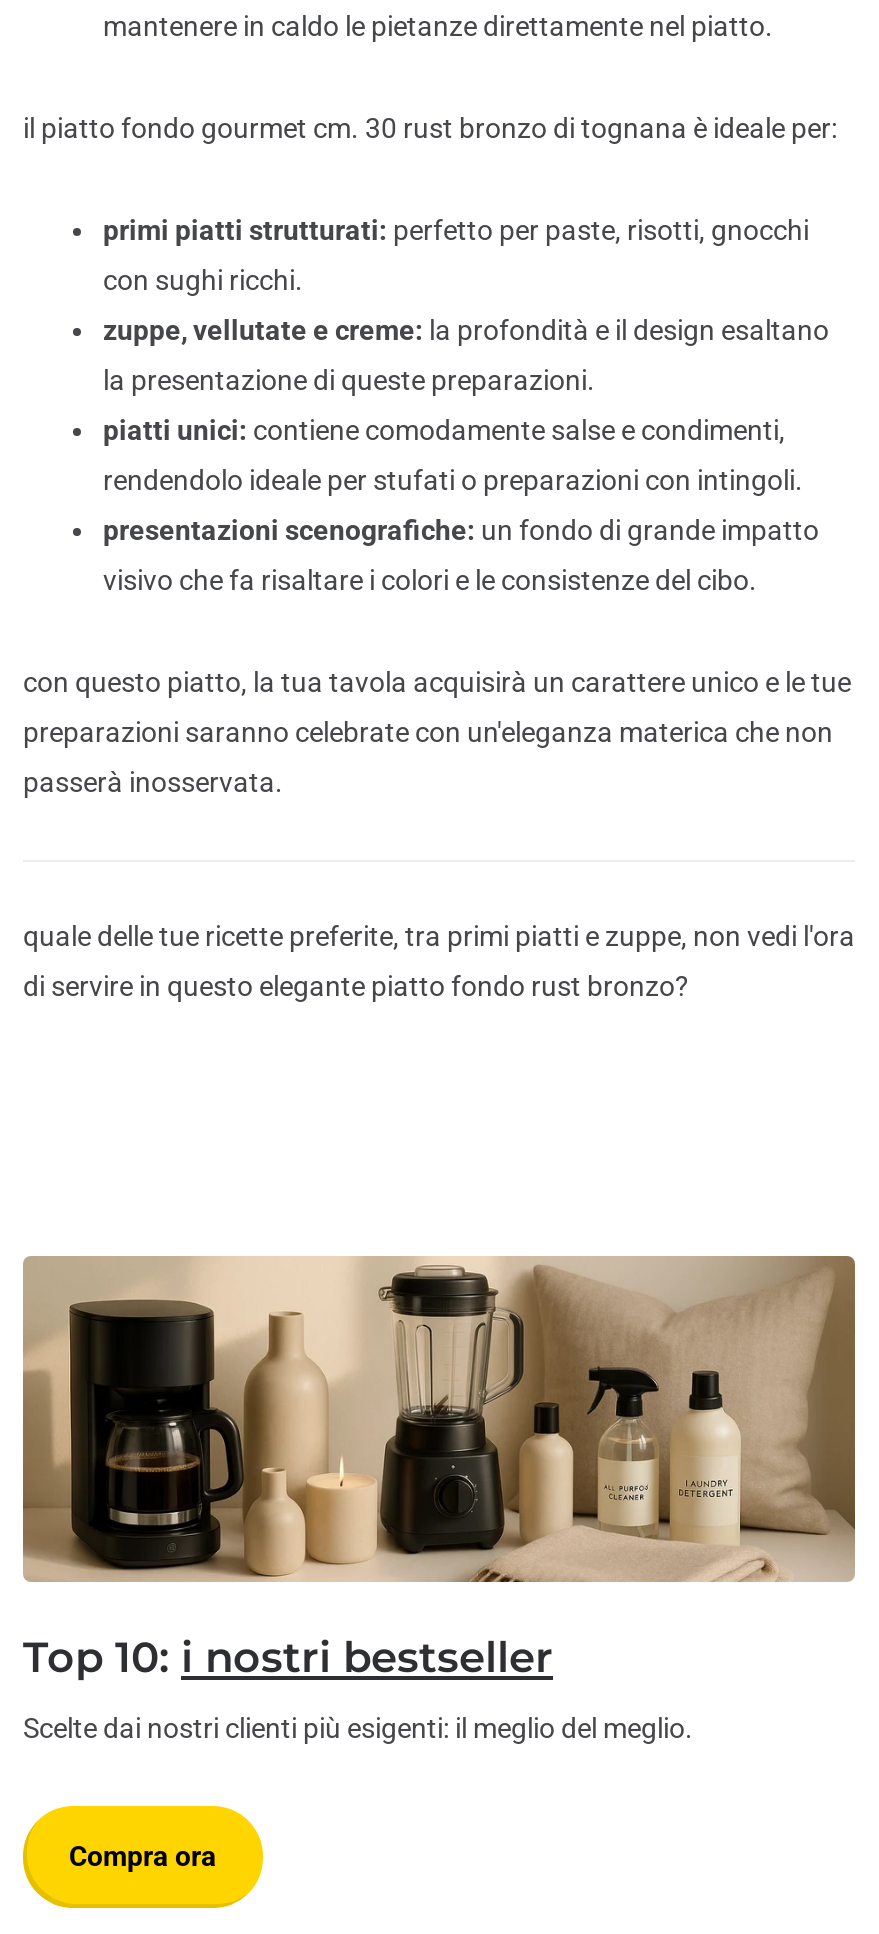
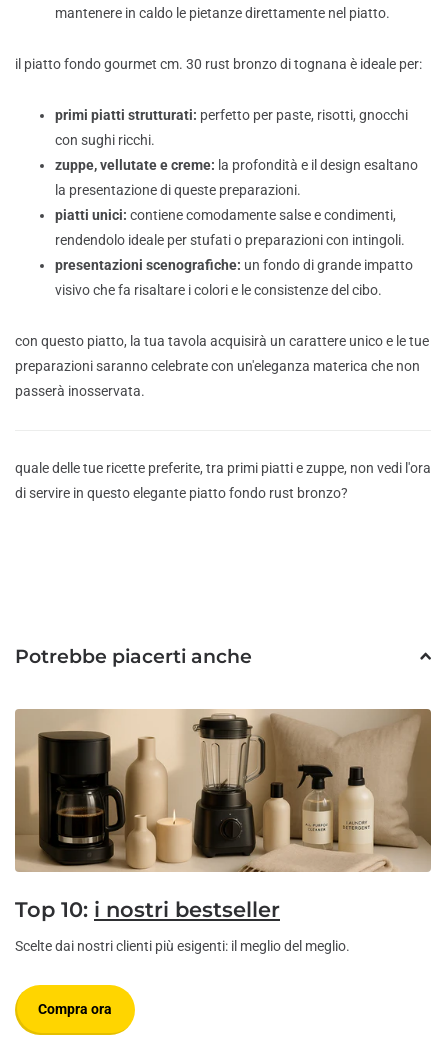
none -> [15,645,252,668] Potrebbe piacerti anche

